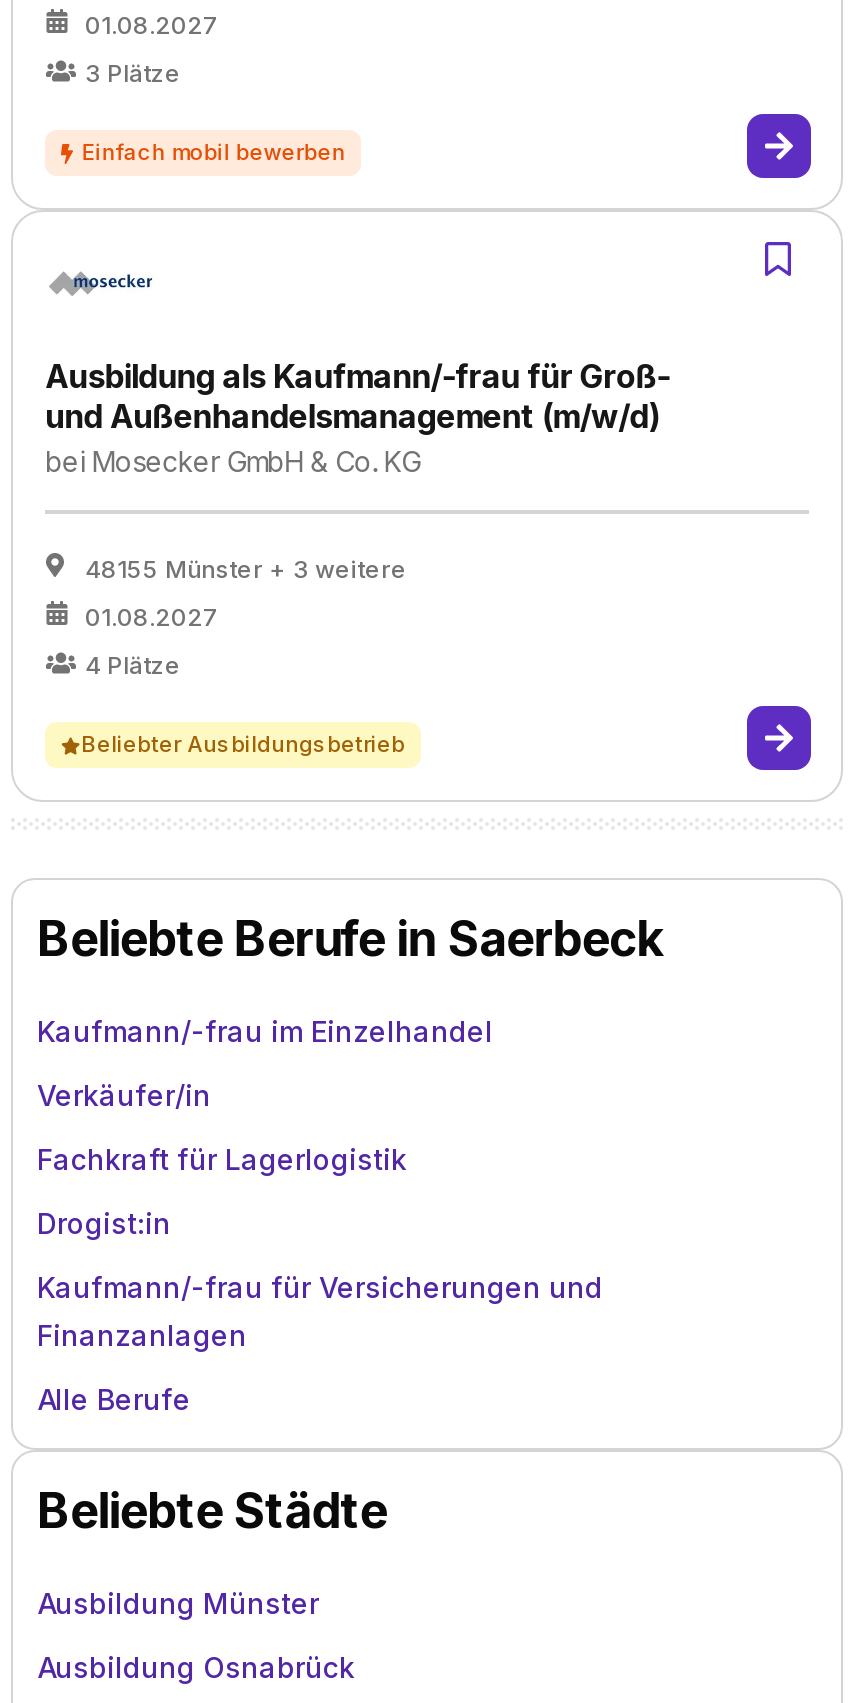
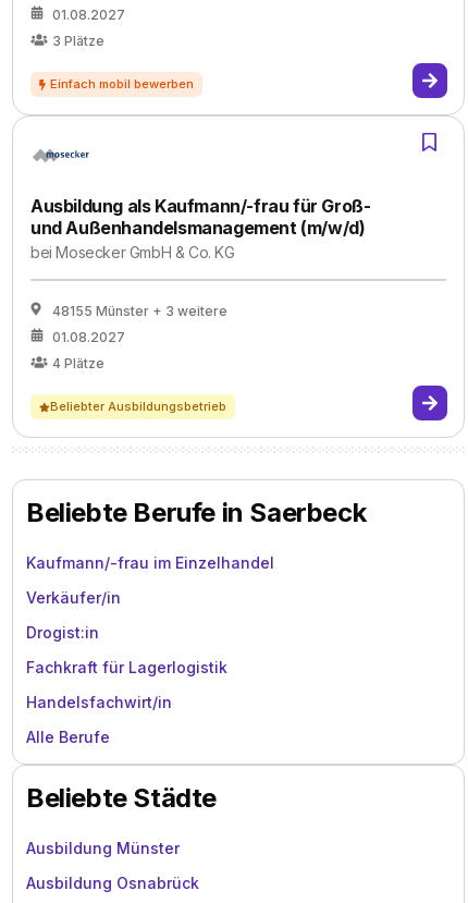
moved [37,1142,407,1176] -> [26,658,227,676]: Fachkraft für Lagerlogistik
[37,1270,603,1352] Kaufmann/-frau für Versicherungen und | Finanzanlagen -> [26,693,172,711] Handelsfachwirt/in

